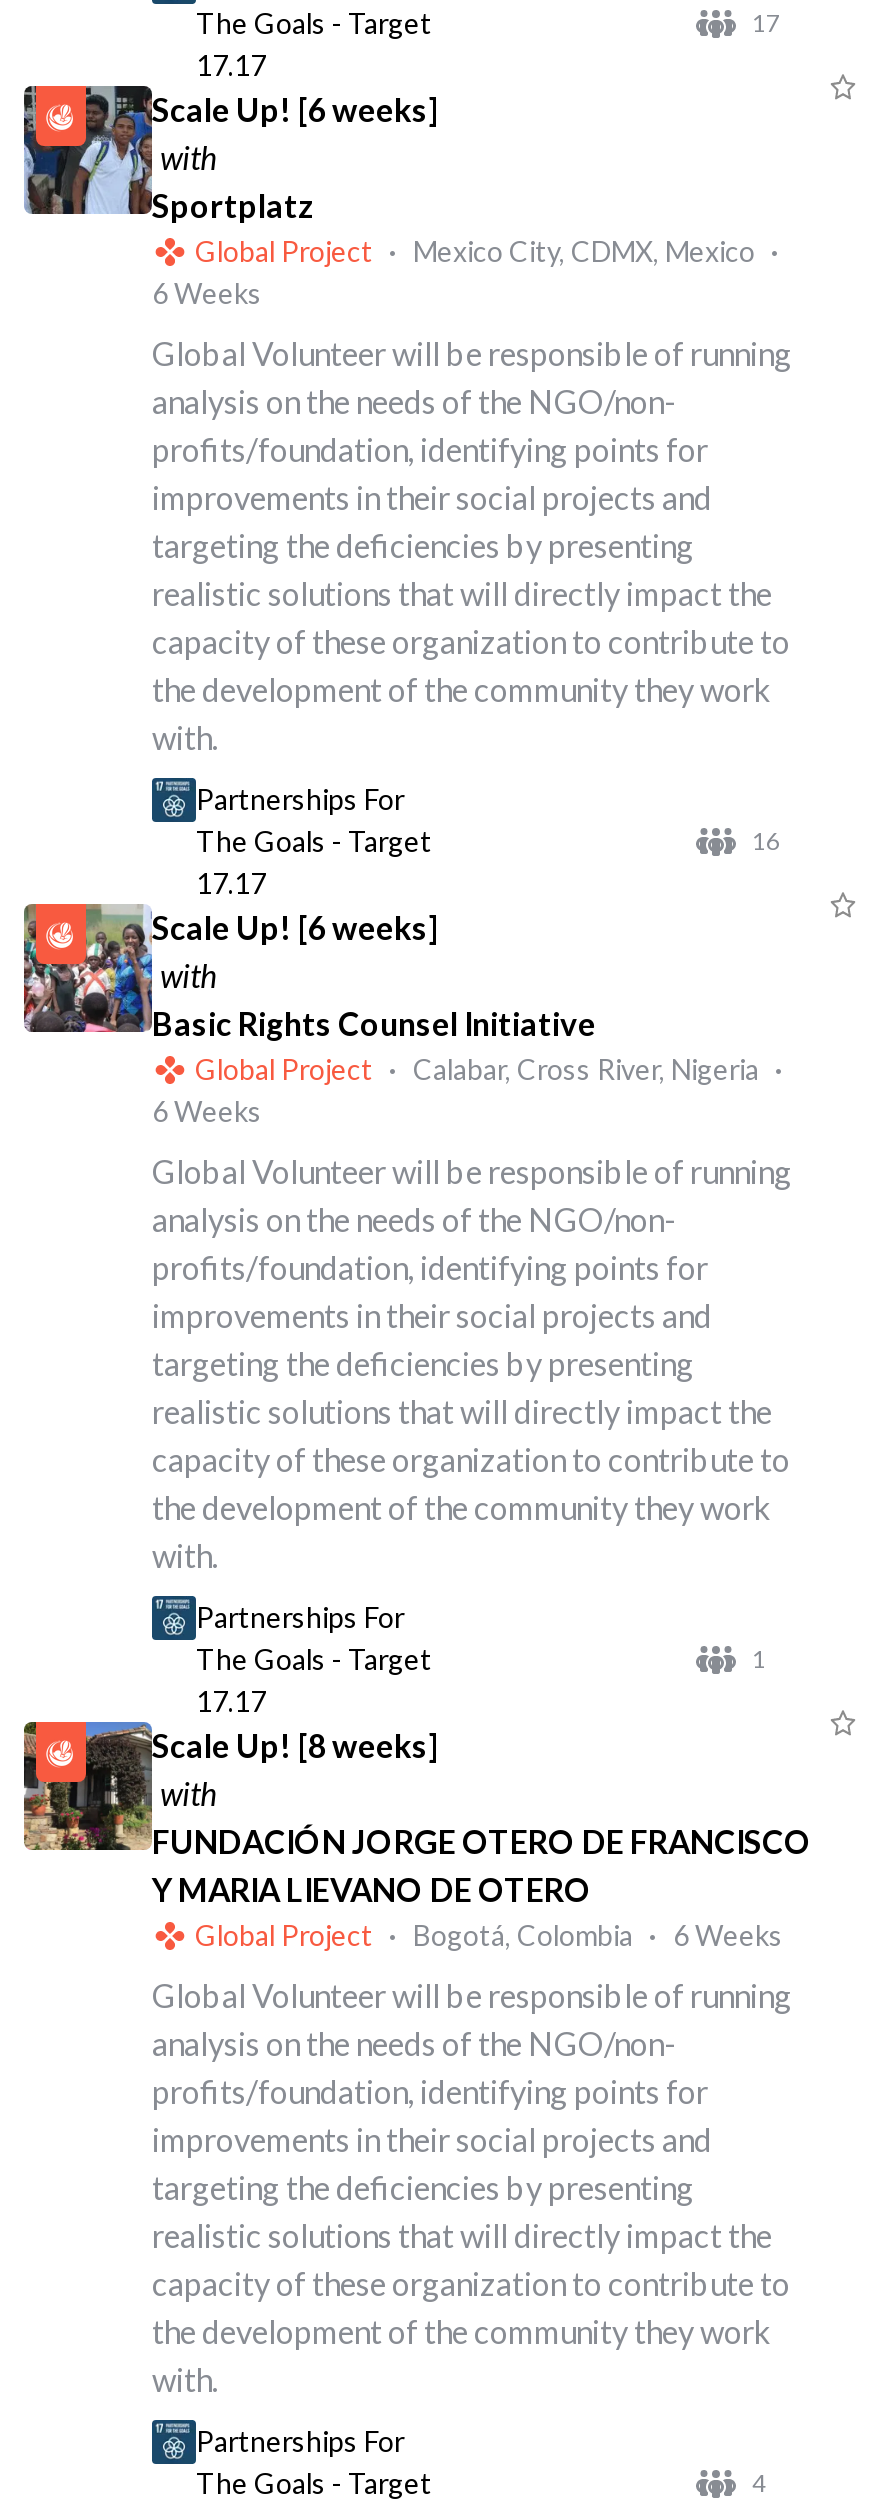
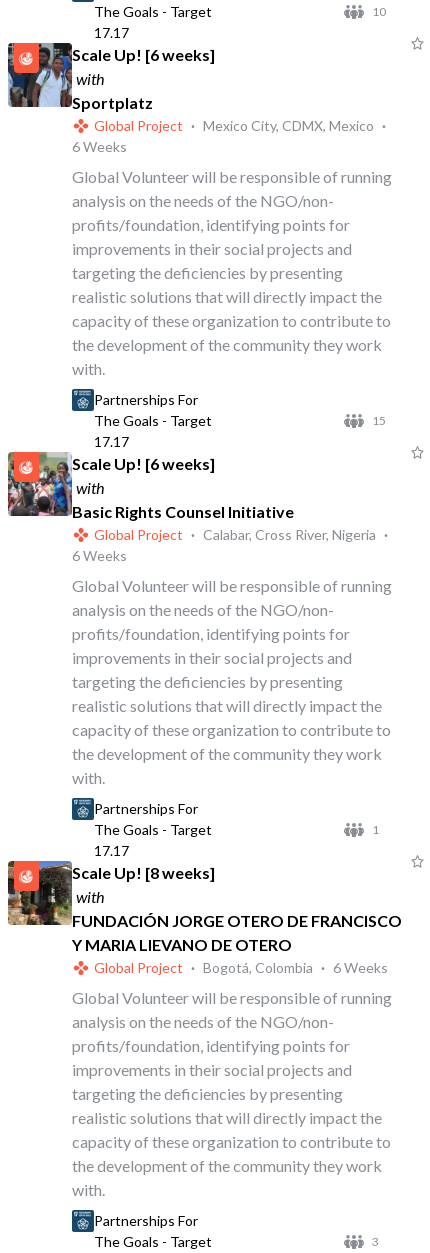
[752,7,780,37] 17 -> [372,3,386,18] 10
[752,825,780,855] 16 -> [372,412,386,427] 15
[752,2467,766,2497] 4 -> [372,1233,379,1248] 3

